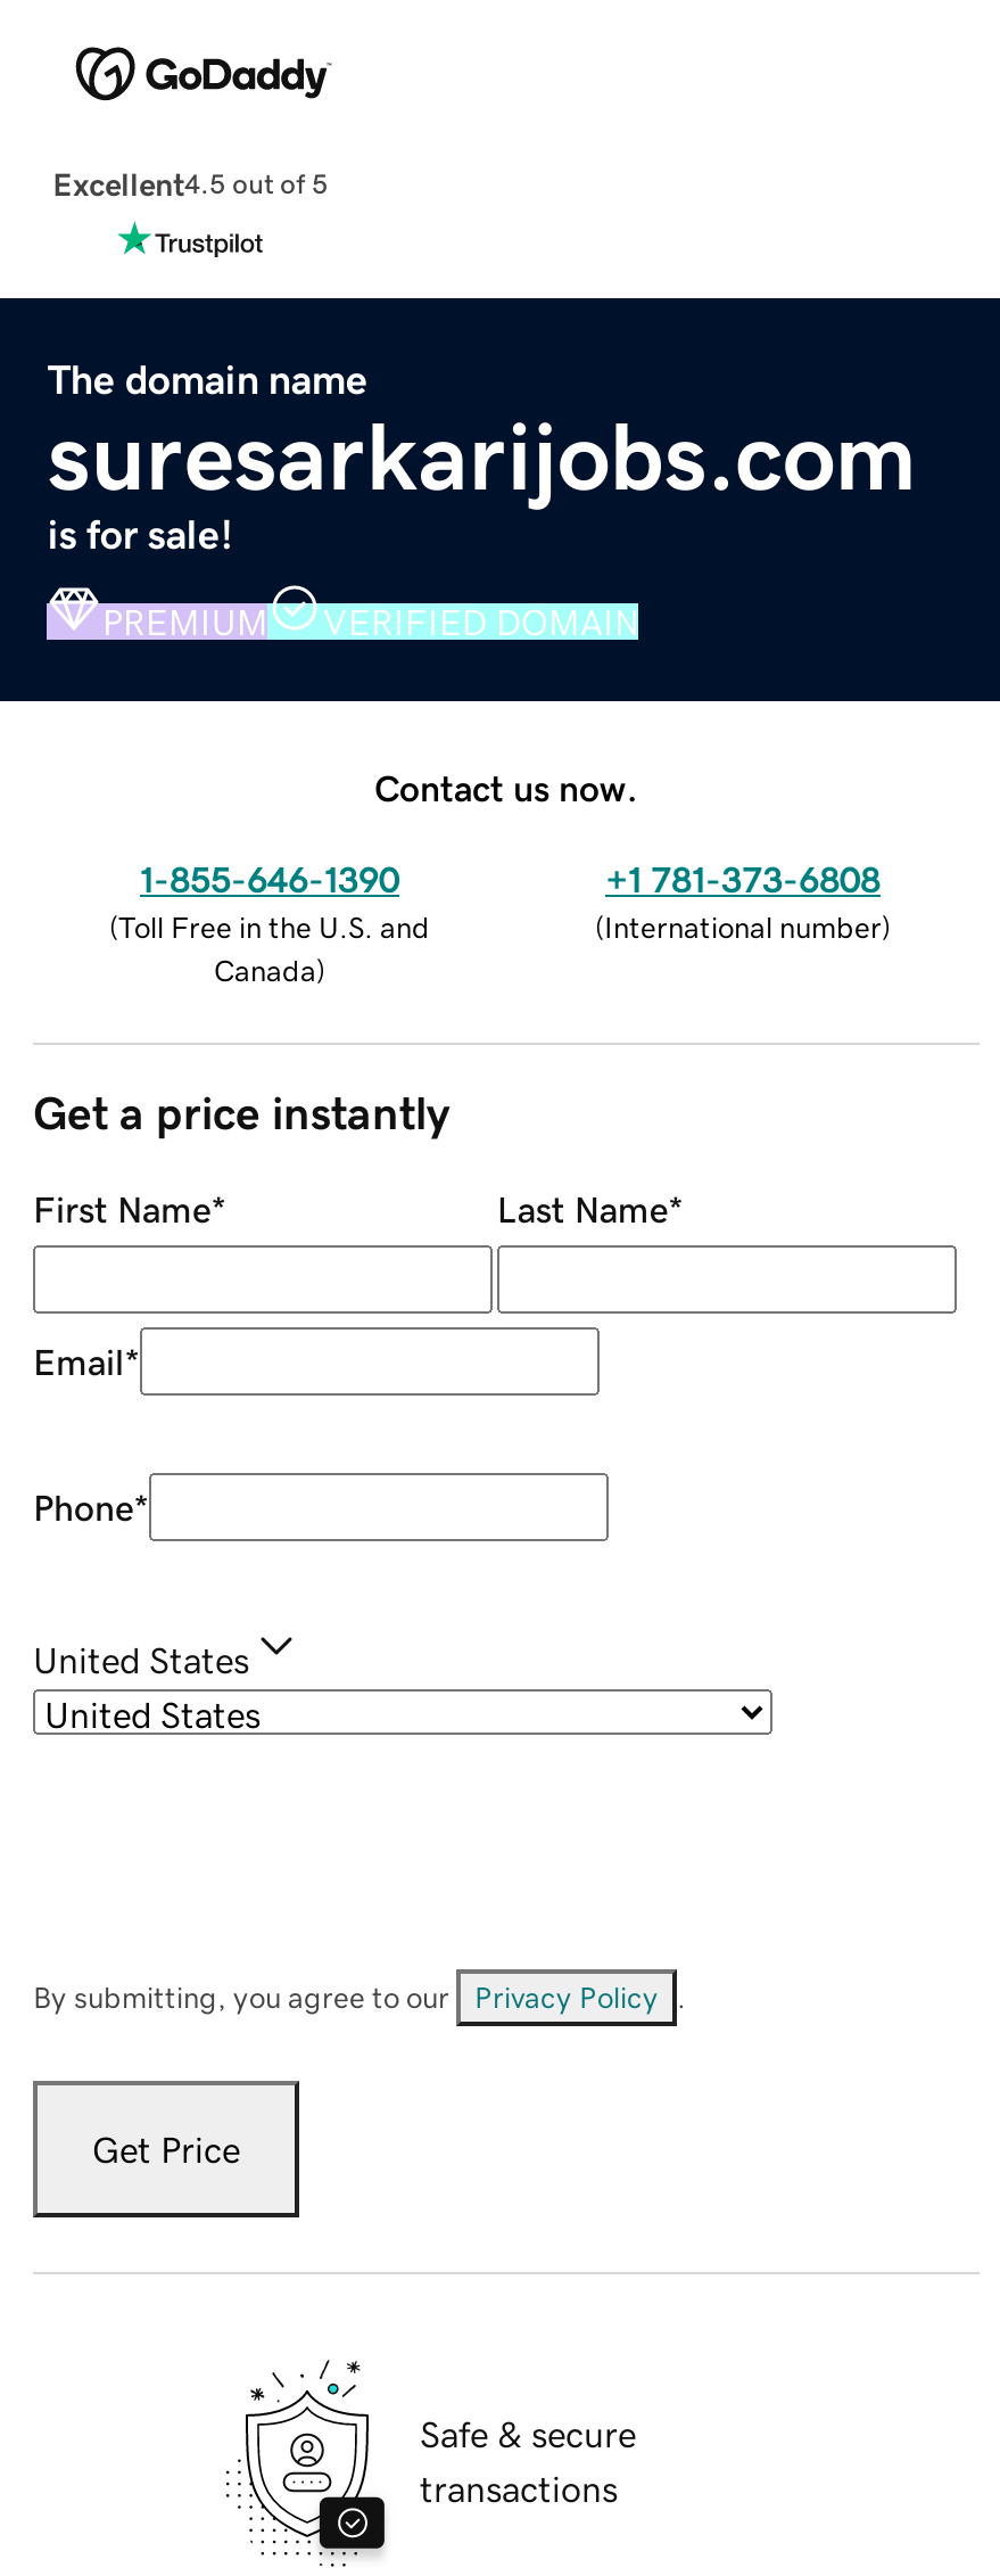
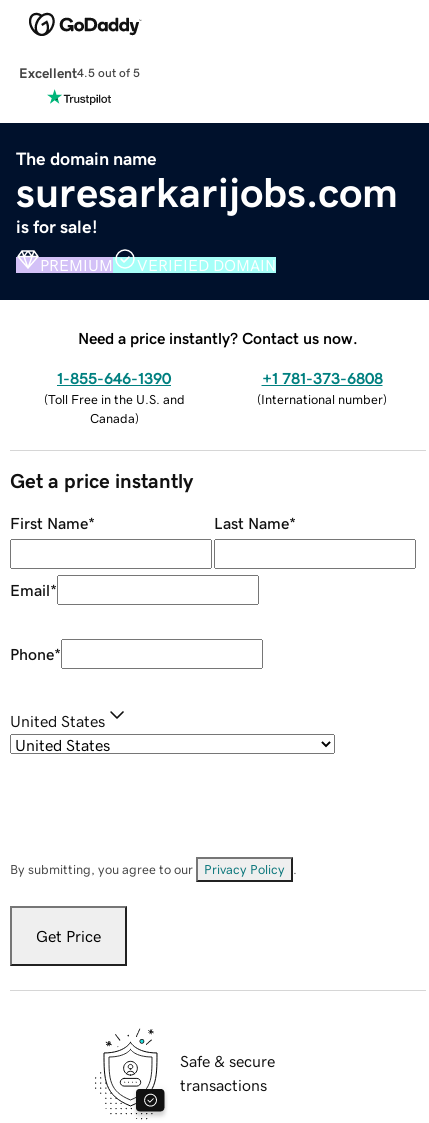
[374,769,638,805] Contact us now. -> [78,330,358,346] Need a price instantly? Contact us now.

